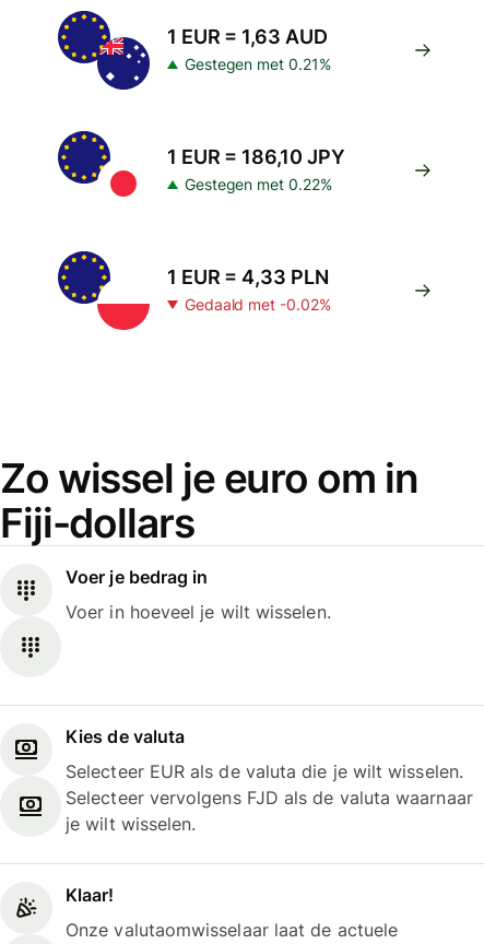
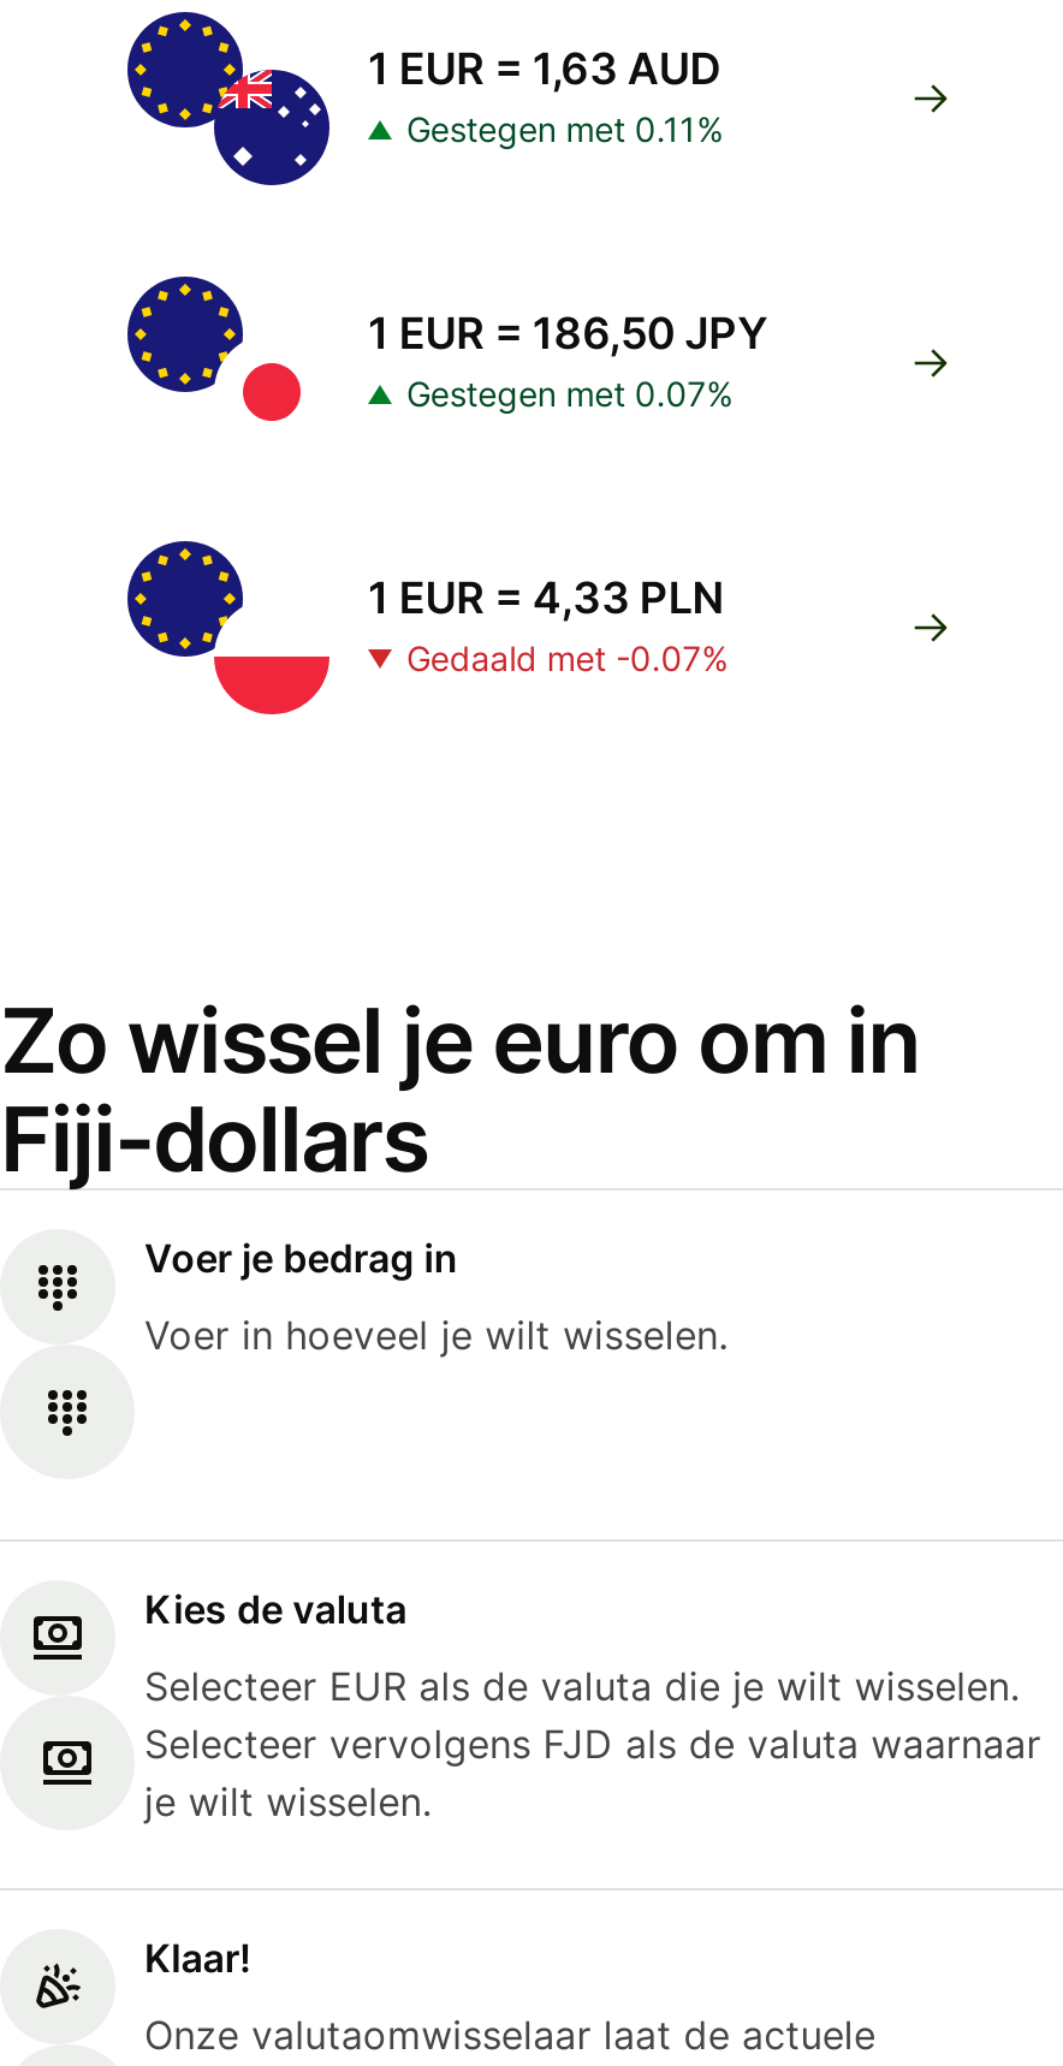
[185,55,330,73] Gestegen met 0.21% -> [406,108,723,149] Gestegen met 0.11%
[167,145,345,168] 1 EUR = 186,10 JPY -> [368,308,768,358] 1 EUR = 186,50 JPY
[185,175,332,193] Gestegen met 0.22% -> [406,373,732,414] Gestegen met 0.07%
[185,295,330,314] Gedaald met -0.02% -> [406,637,728,678] Gedaald met -0.07%

